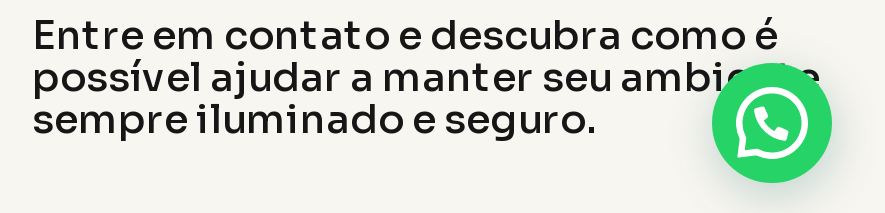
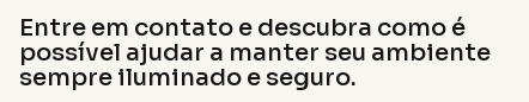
[708,95,836,195] [image] -> none

